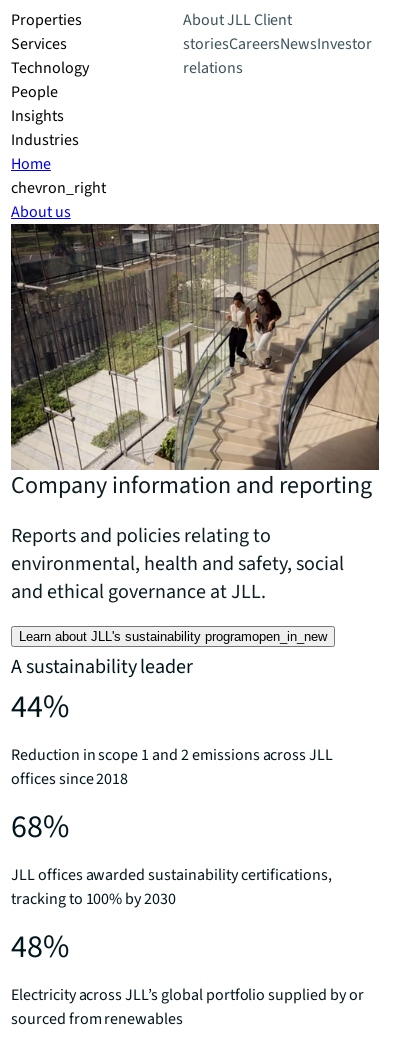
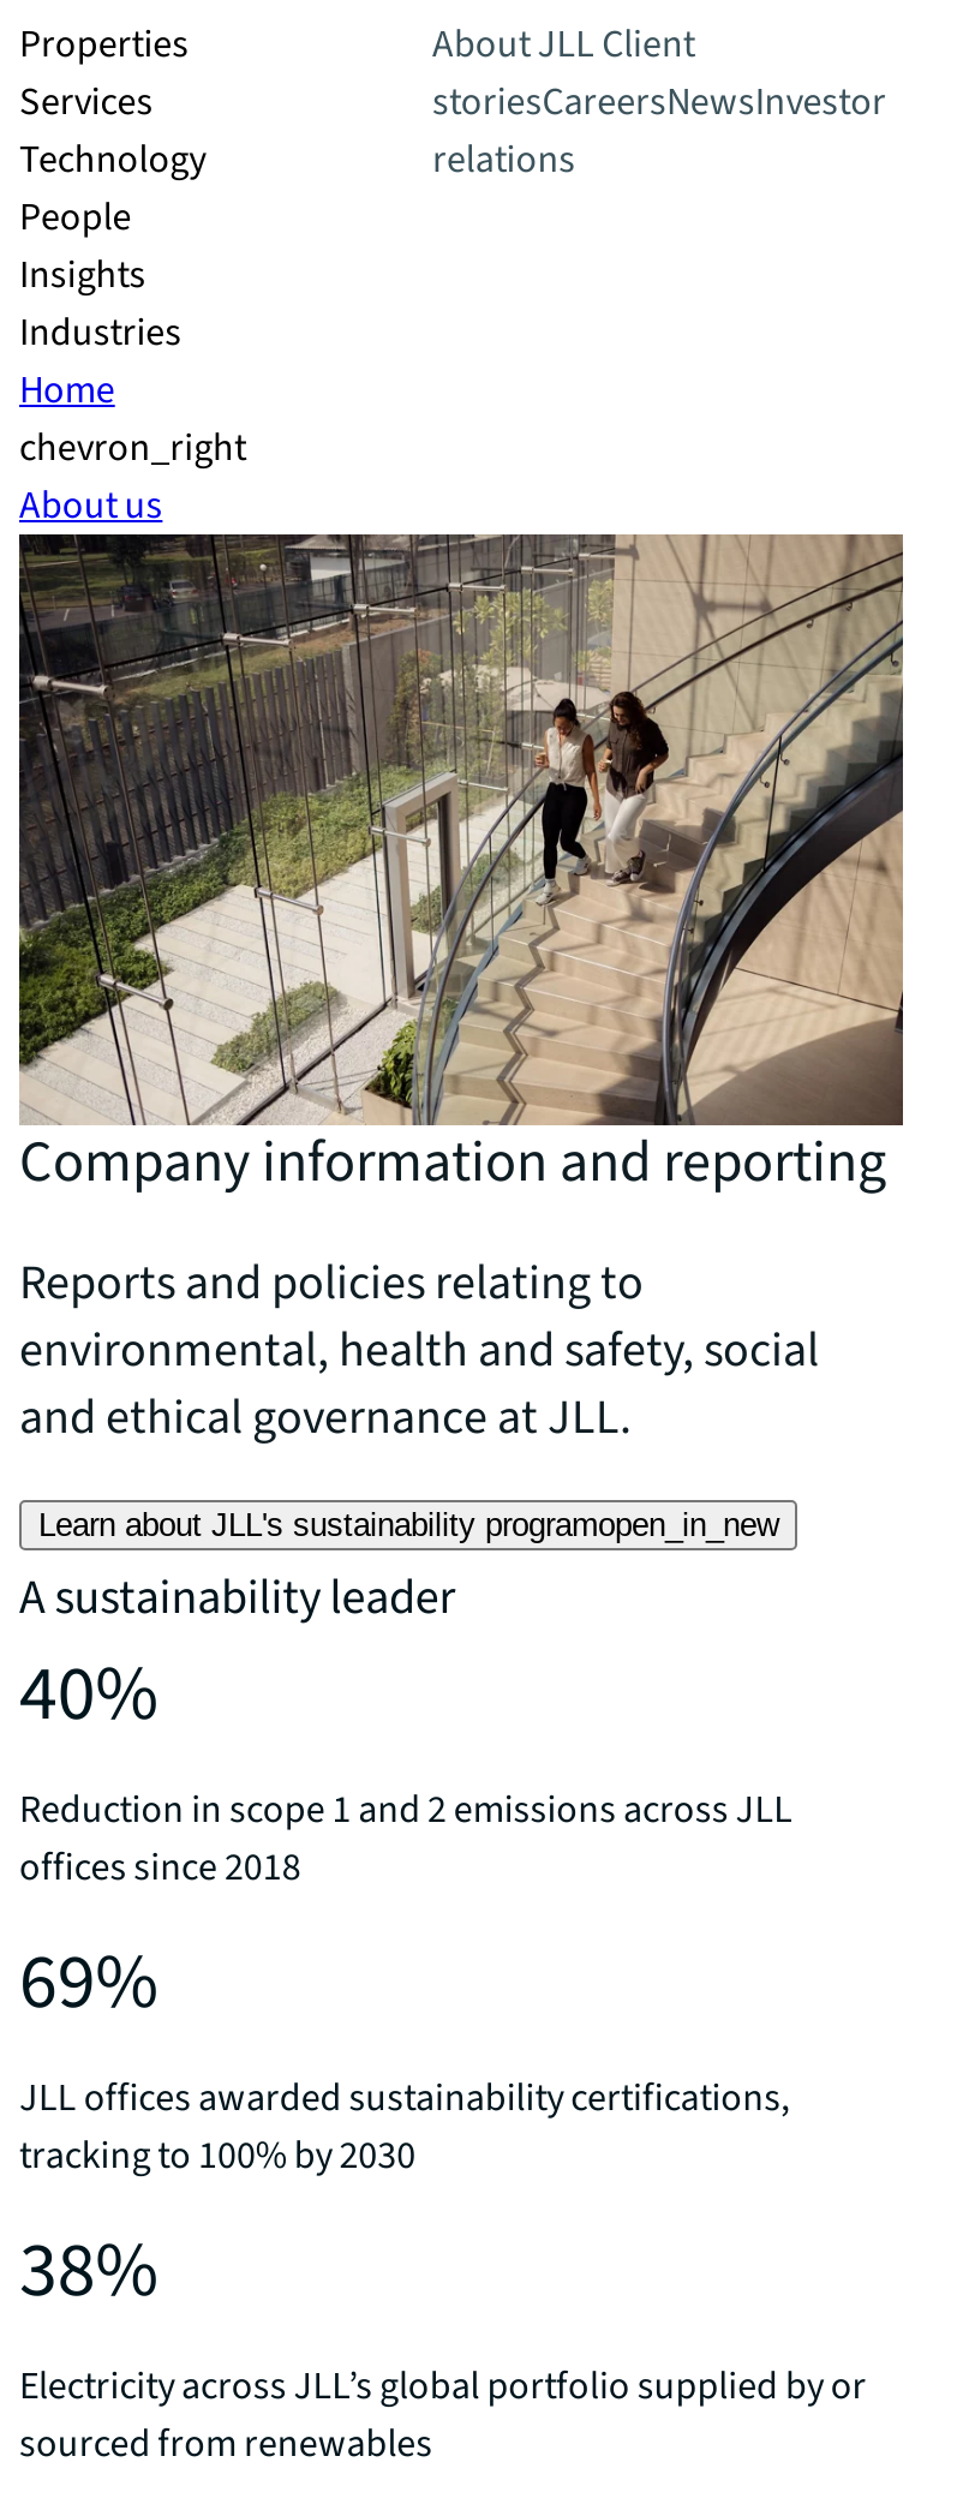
[11,684,68,730] 44% -> [19,1638,157,1749] 40%
[11,804,68,850] 68% -> [19,1927,157,2037] 69%
[11,924,68,970] 48% -> [19,2215,157,2325] 38%

